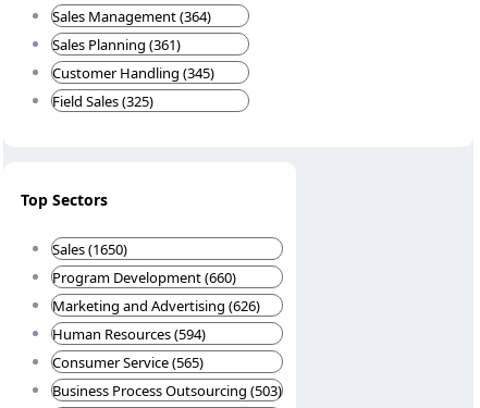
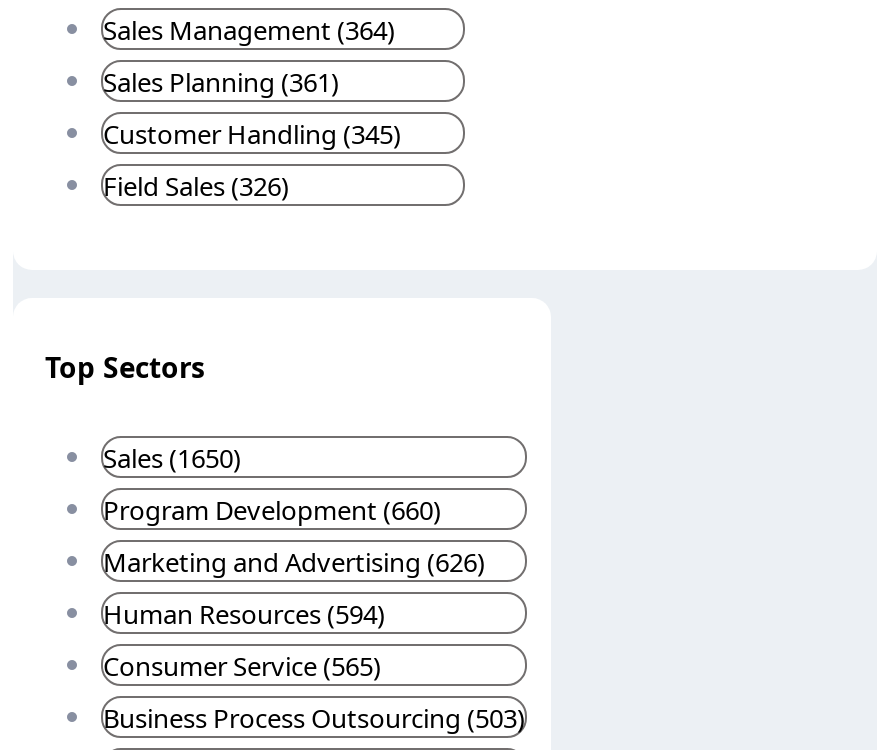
[52,91,153,111] Field Sales (325) -> [103,168,289,204] Field Sales (326)

